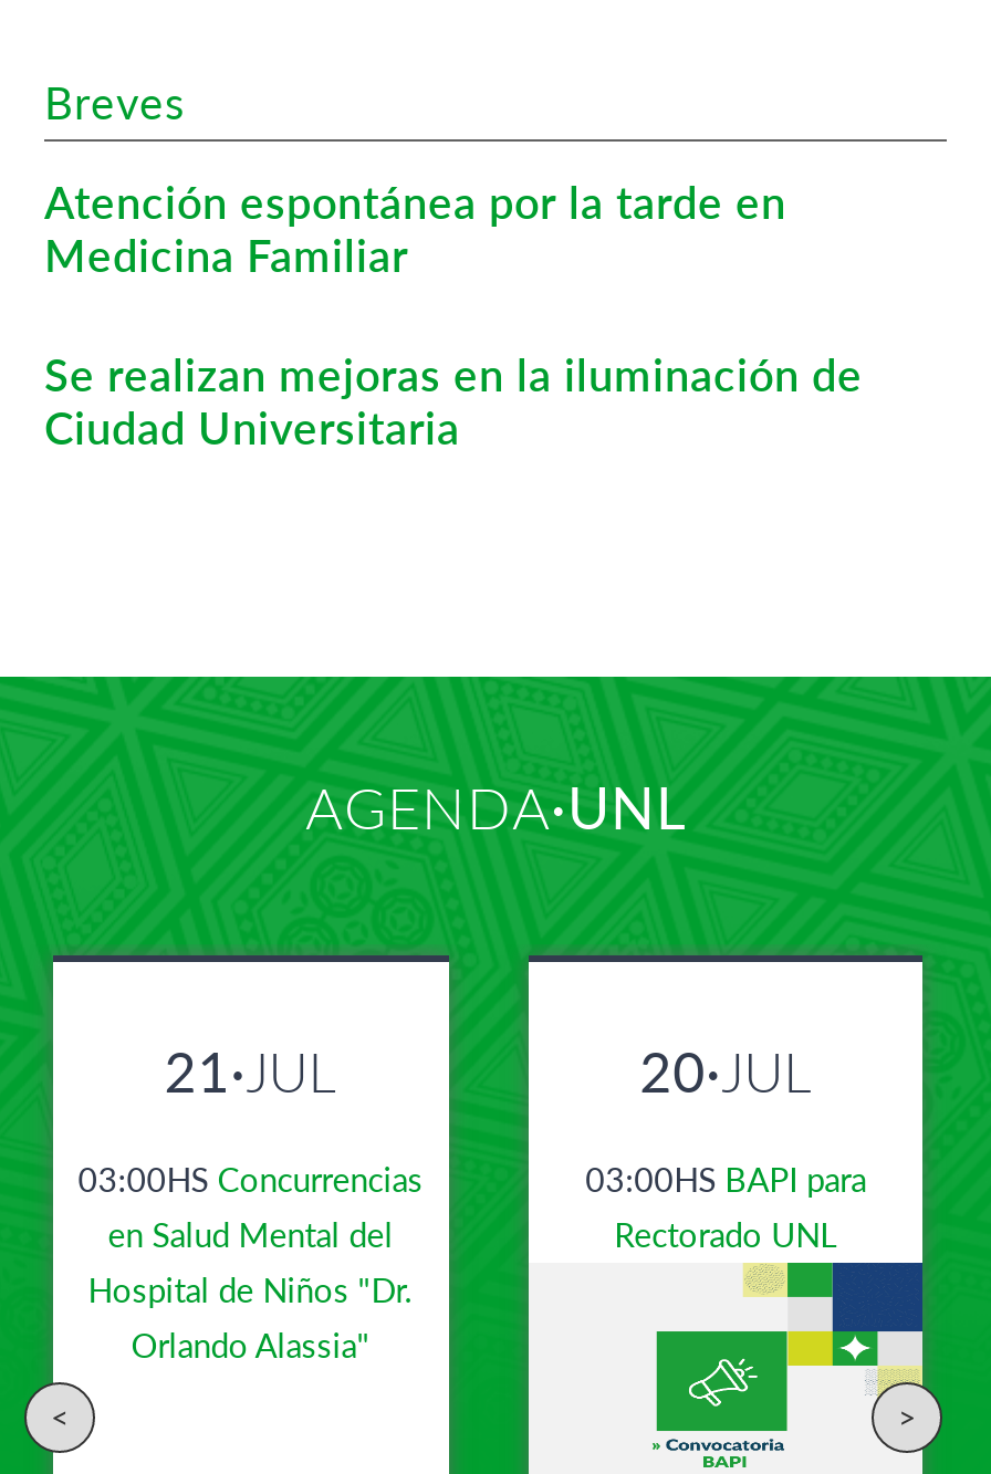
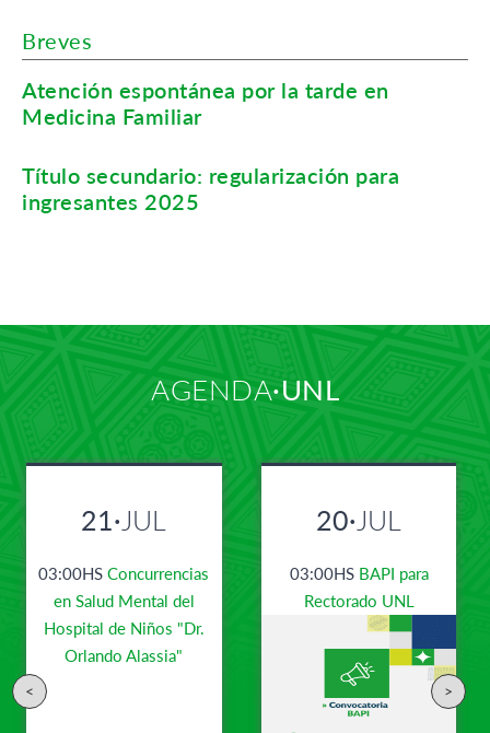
[44,346,863,452] Se realizan mejoras en la iluminación de | Ciudad Universitaria -> [22,162,399,214] Título secundario: regularización para | ingresantes 2025

